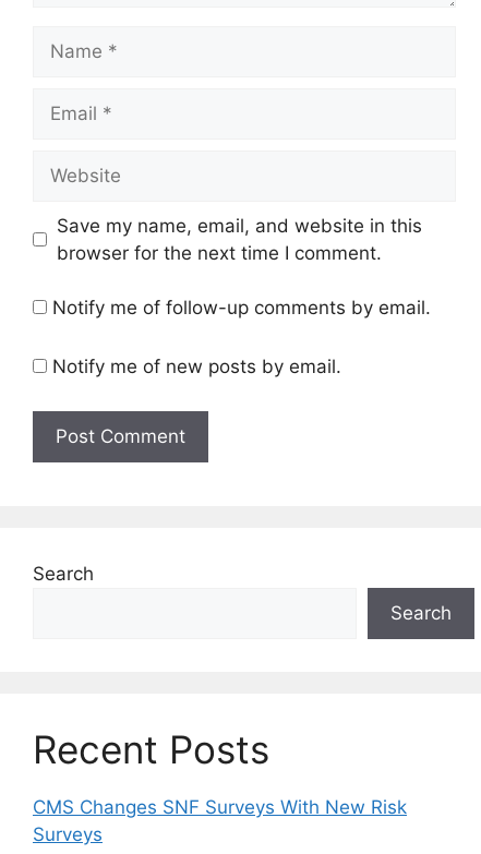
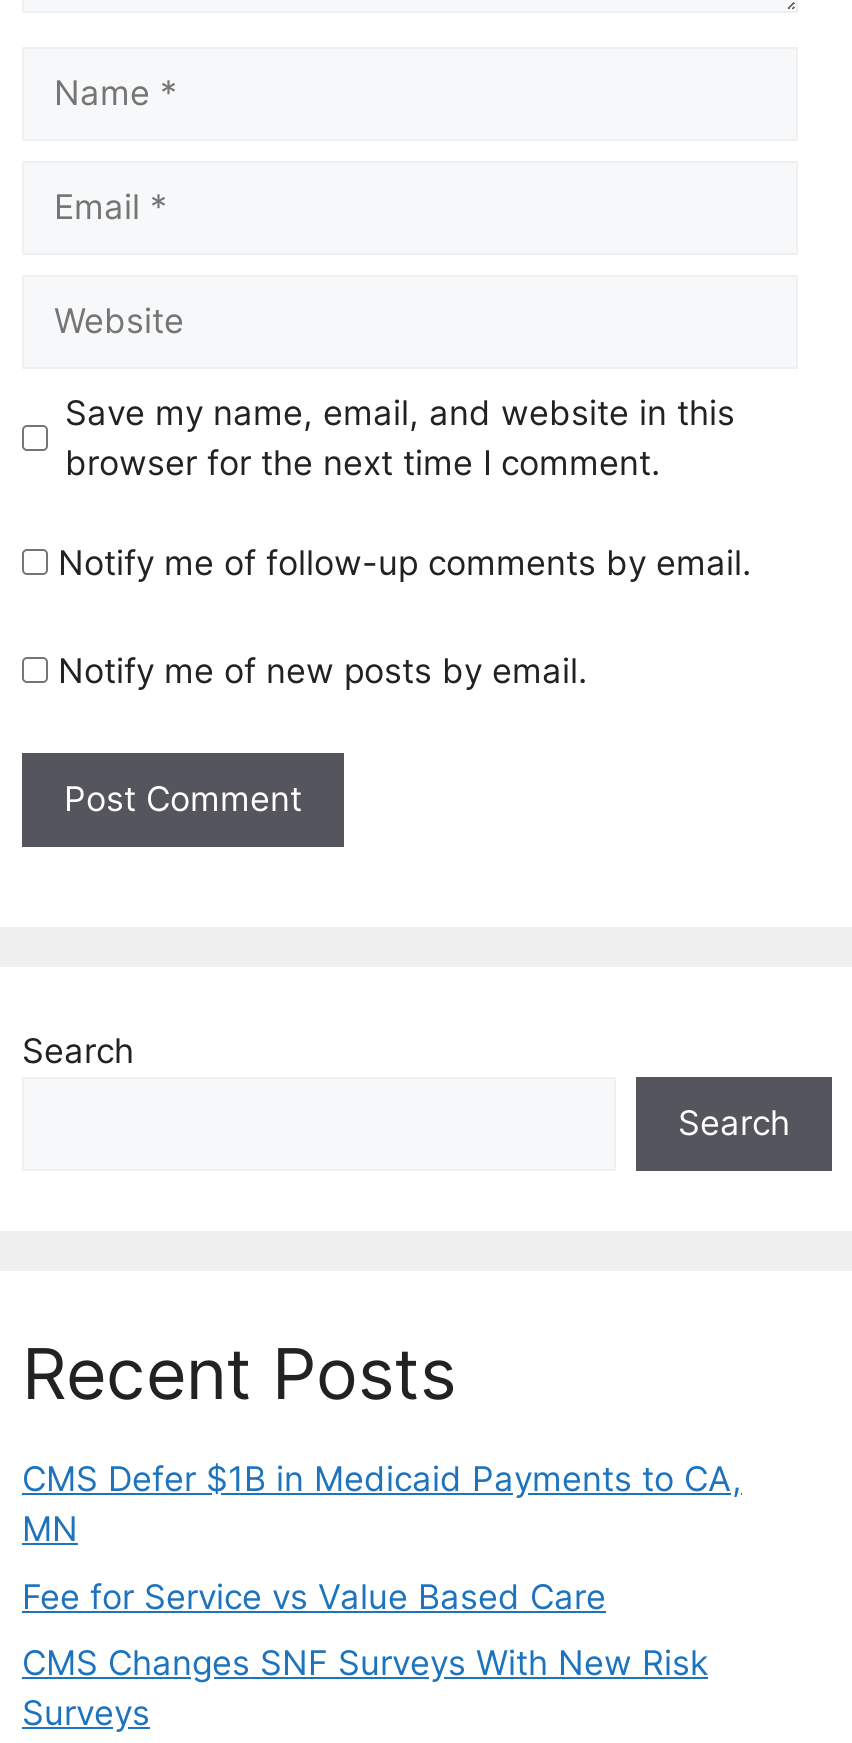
none -> [22,1459,742,1616] CMS Defer $1B in Medicaid Payments to CA, | MN | Fee for Service vs Value Based Care

